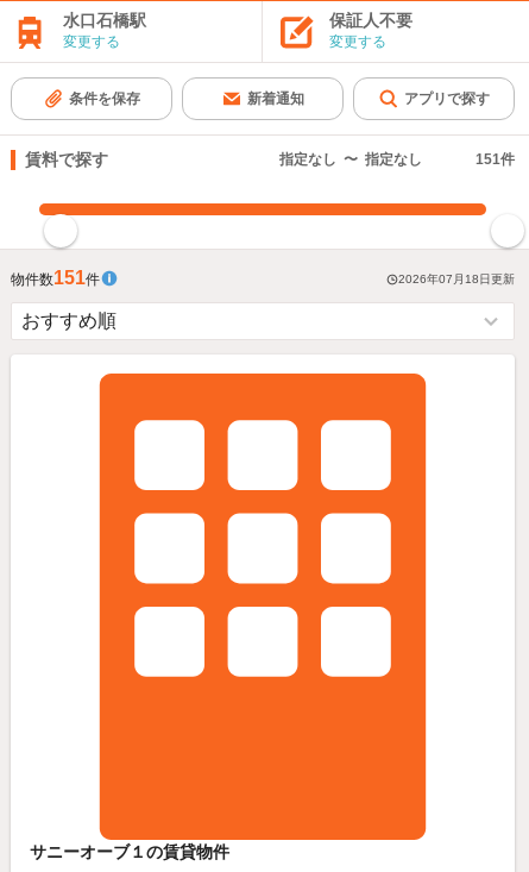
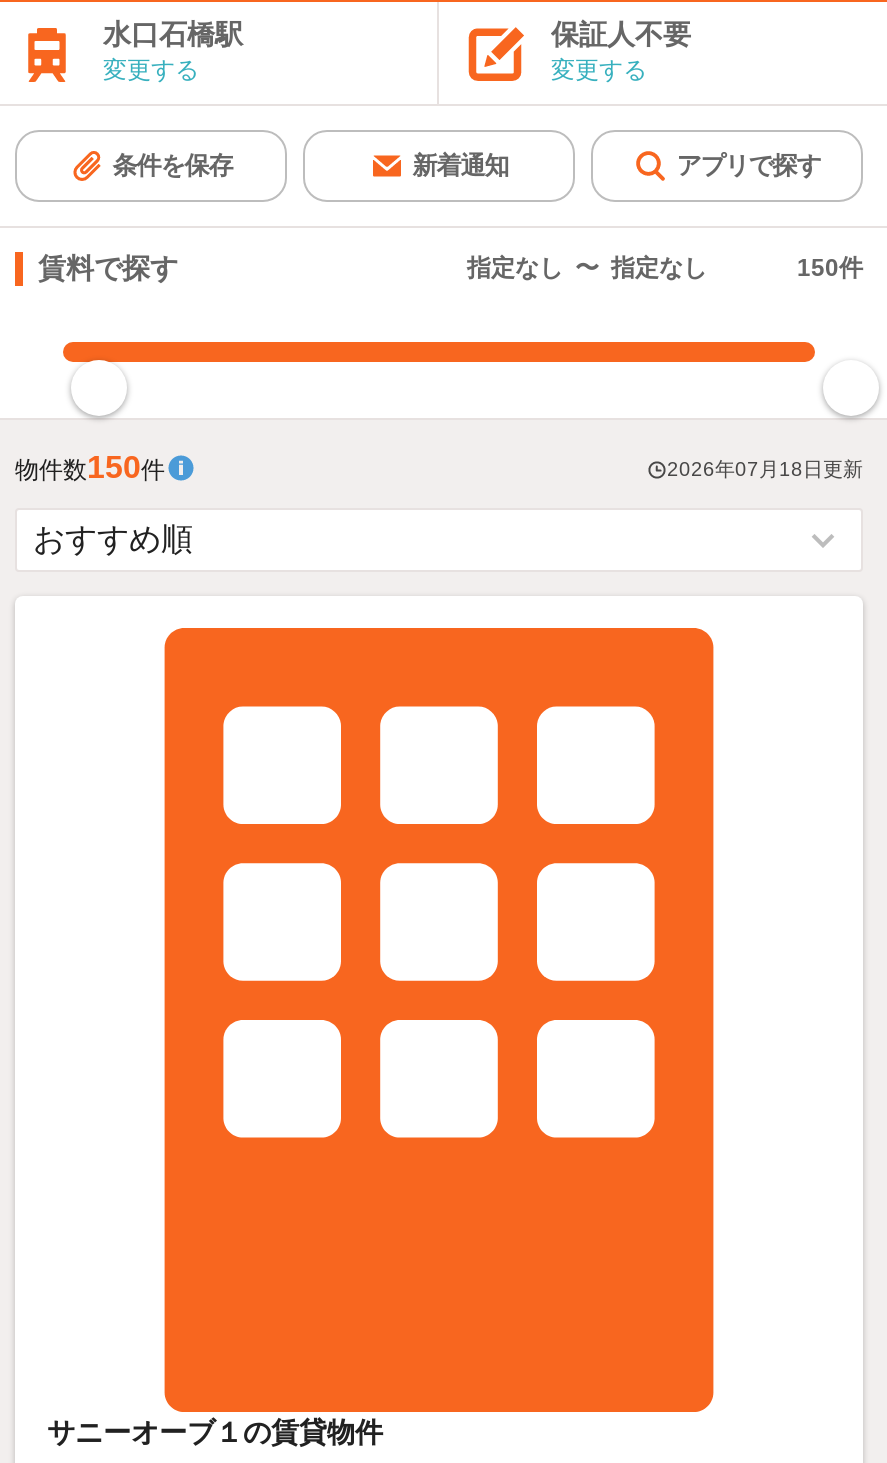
[476,151,515,168] 151件 -> [797,254,863,282] 150件
[11,268,100,288] 物件数151件 -> [15,450,165,484] 物件数150件

